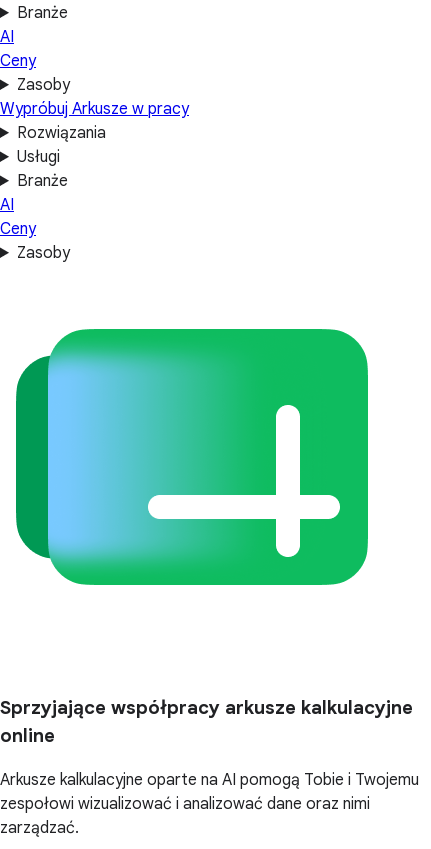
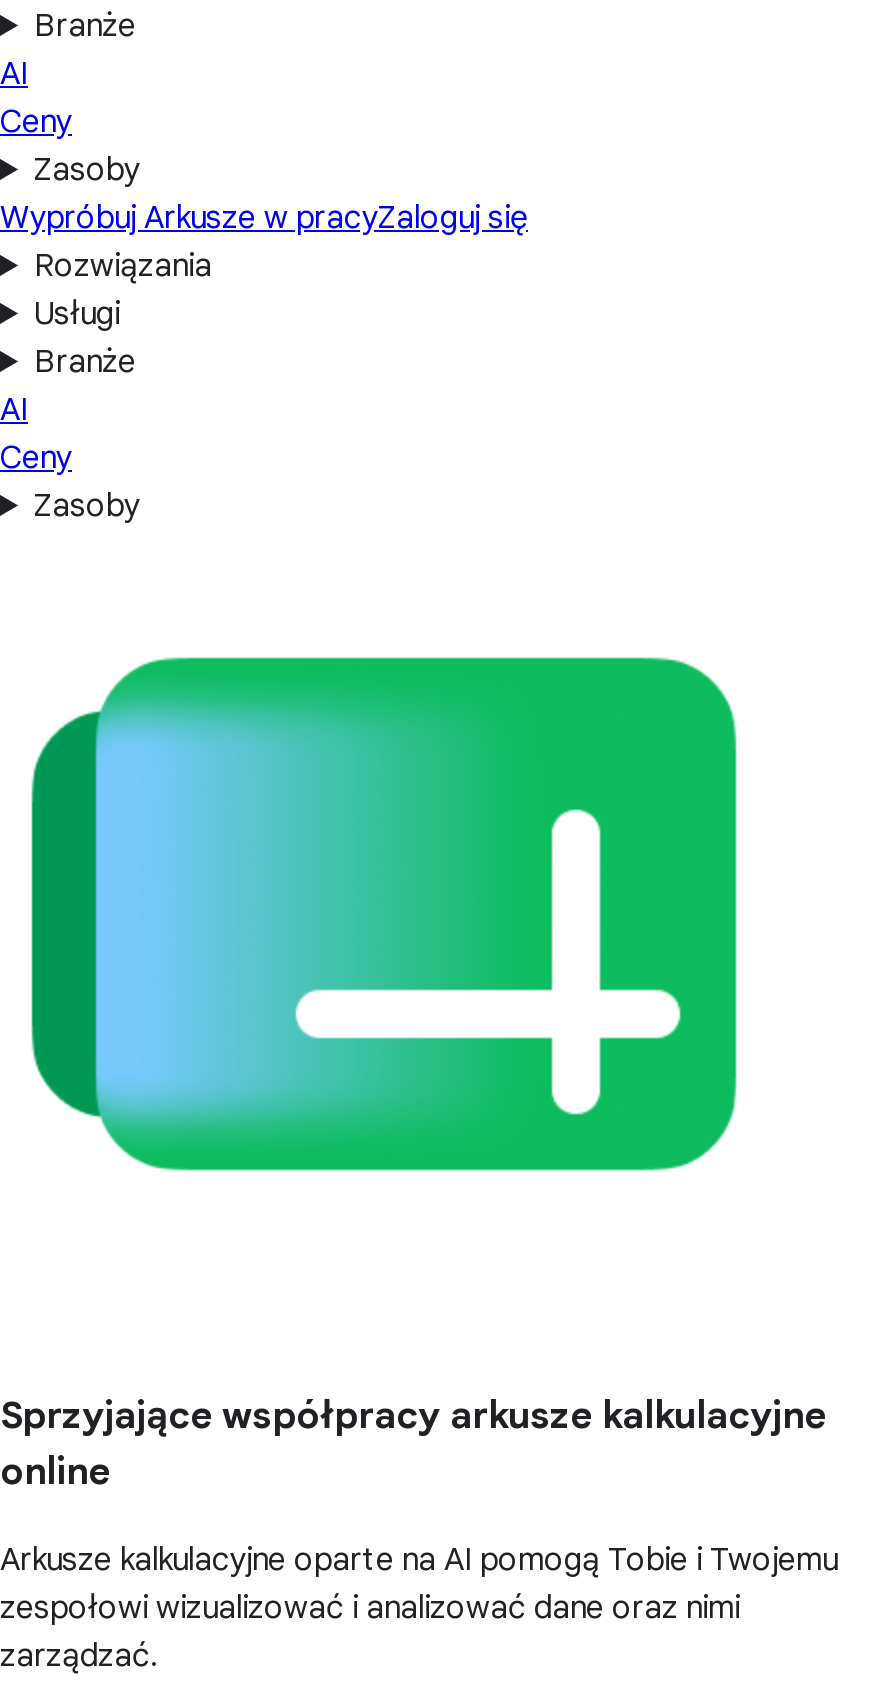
[0,99,189,119] Wypróbuj Arkusze w pracy -> [0,198,528,238] Wypróbuj Arkusze w pracyZaloguj się

